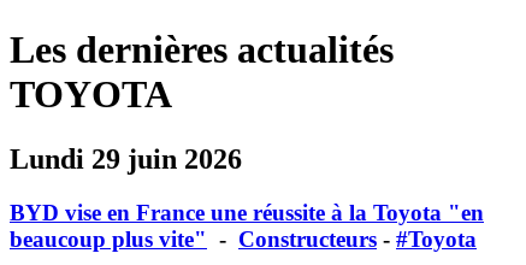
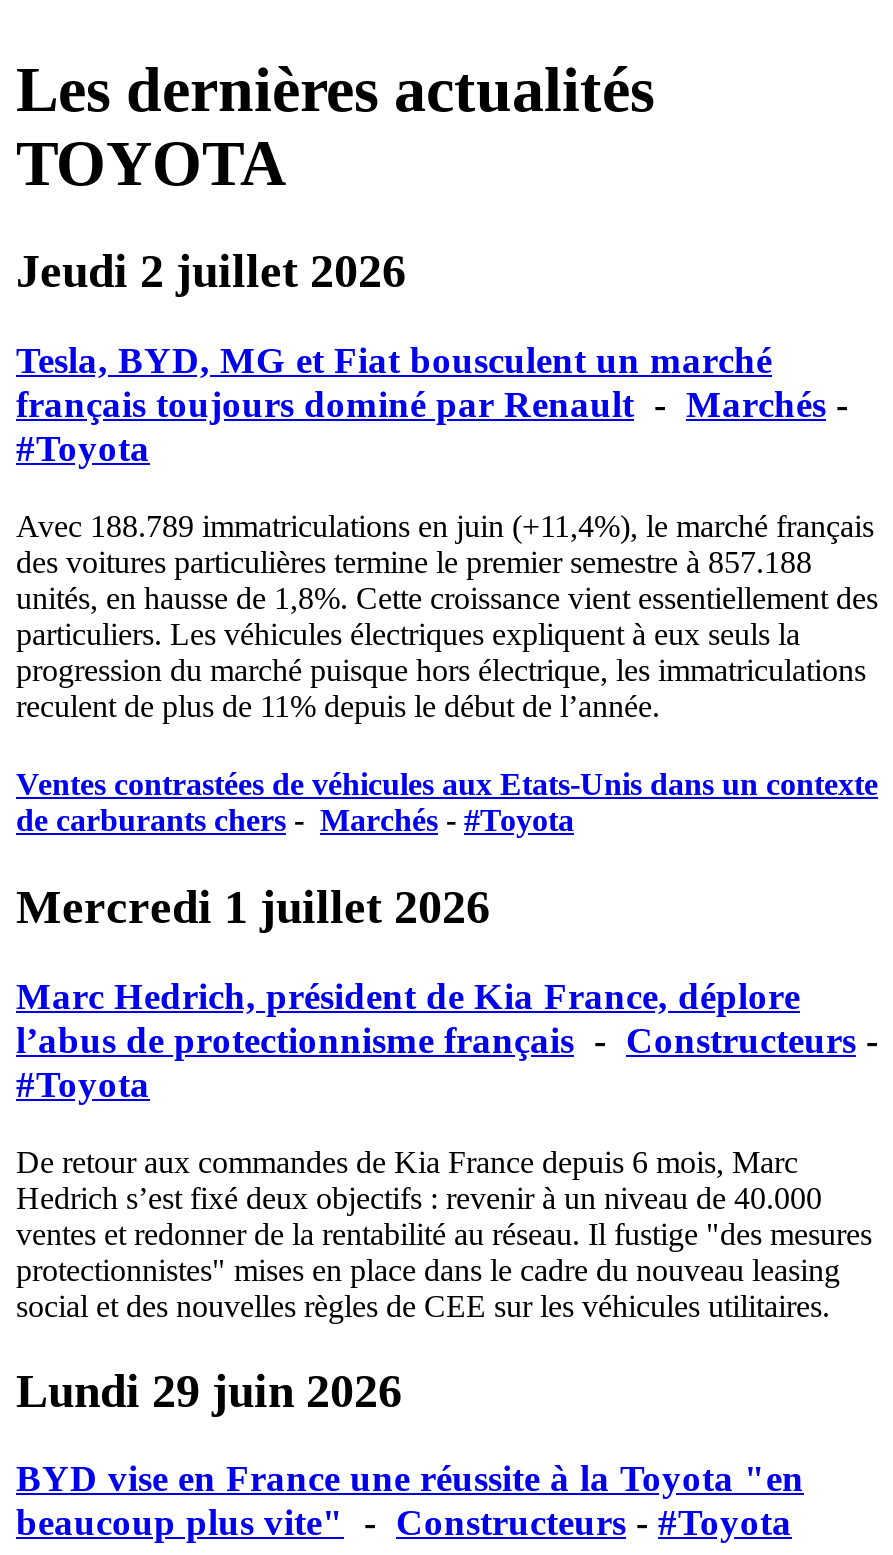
none -> [16,245,878,1322] Jeudi 2 juillet 2026 | Tesla, BYD, MG et Fiat bousculent un marché | français toujours dominé par Renault - Marchés - | #Toyota | Avec 188.789 immatriculations en juin (+11,4%), le marché français | des voitures particulières termine le premier semestre à 857.188 | unités, en hausse de 1,8%. Cette croissance vient essentiellement des | particuliers. Les véhicules électriques expliquent à eux seuls la | progression du marché puisque hors électrique, les immatriculations | reculent de plus de 11% depuis le début de l’année. | Ventes contrastées de véhicules aux Etats-Unis dans un contexte | de carburants chers - Marchés - #Toyota | Mercredi 1 juillet 2026 | Marc Hedrich, président de Kia France, déplore | l’abus de protectionnisme français - Constructeurs - | #Toyota | De retour aux commandes de Kia France depuis 6 mois, Marc | Hedrich s’est fixé deux objectifs : revenir à un niveau de 40.000 | ventes et redonner de la rentabilité au réseau. Il fustige "des mesures | protectionnistes" mises en place dans le cadre du nouveau leasing | social et des nouvelles règles de CEE sur les véhicules utilitaires.

